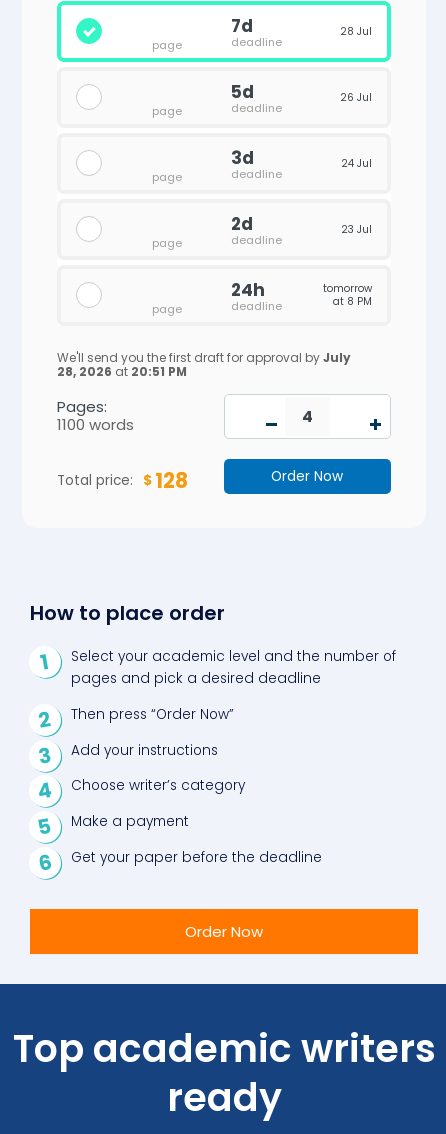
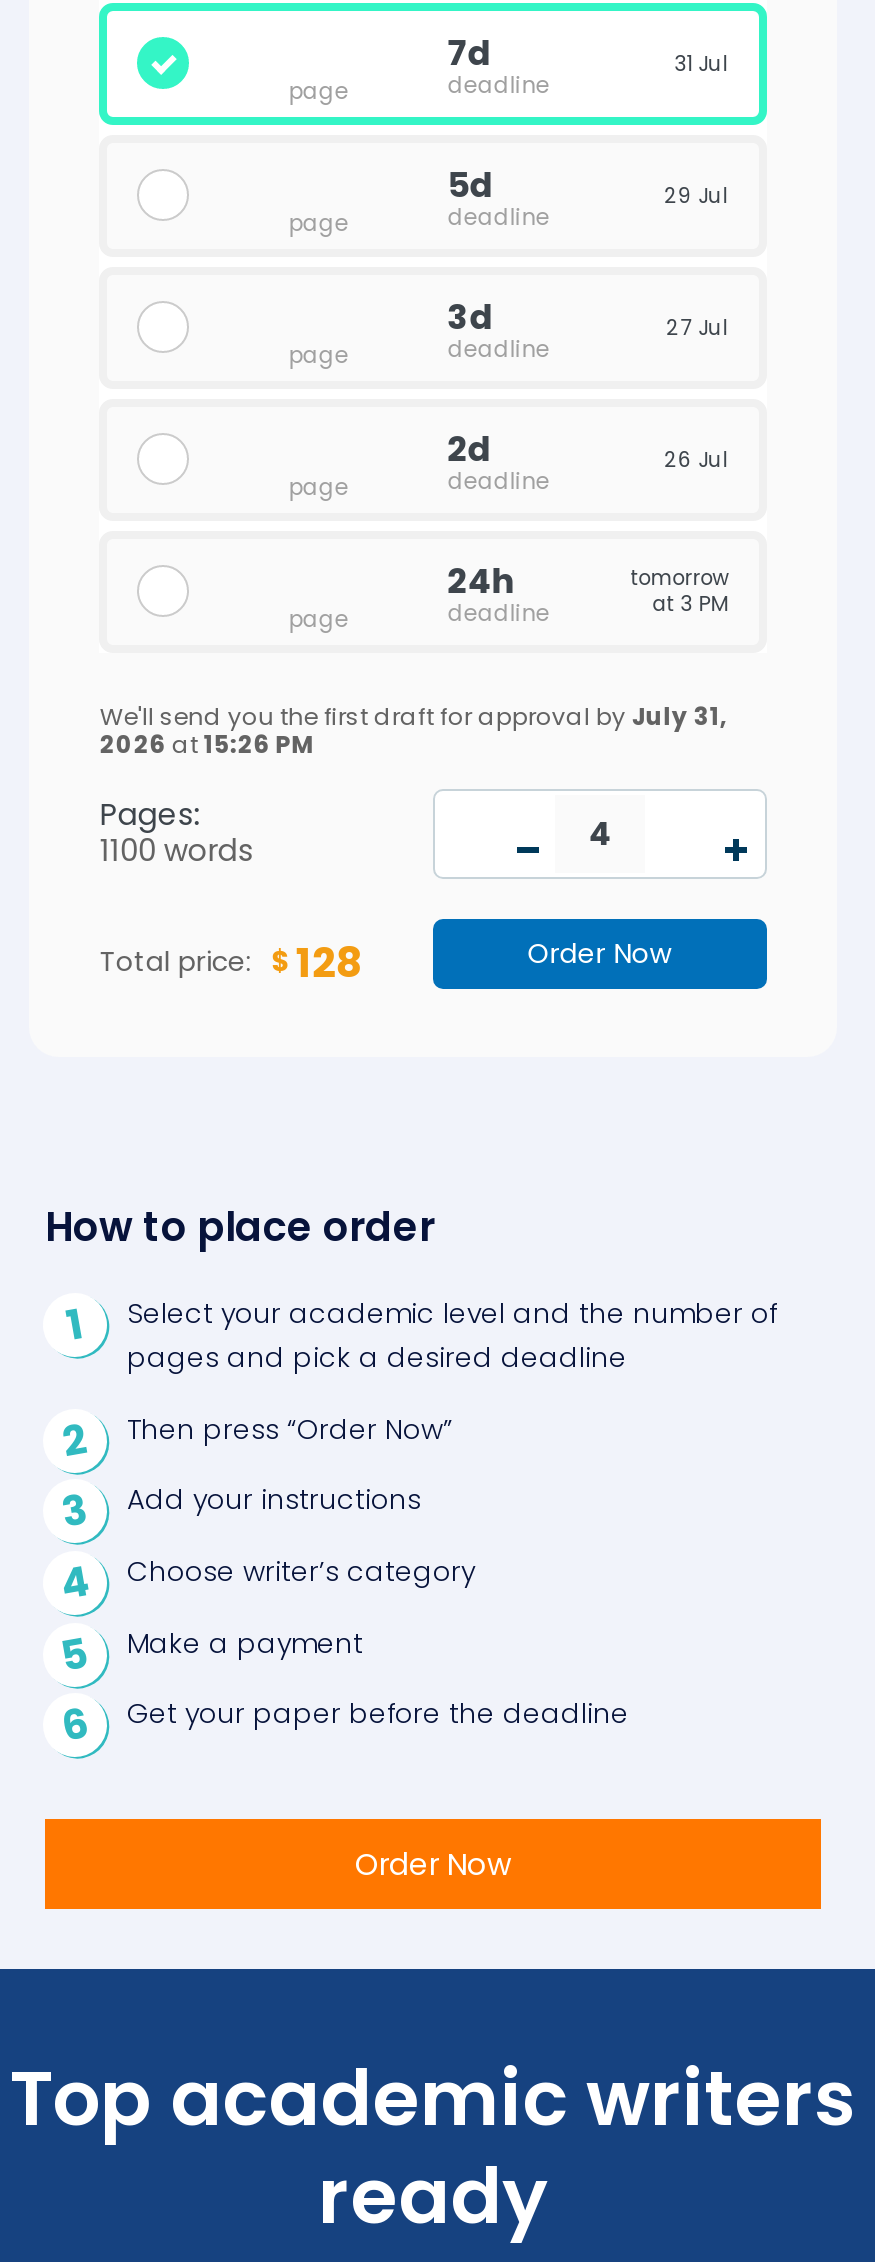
[340,24,372,39] 28 Jul -> [674,48,728,78] 31 Jul
[340,90,372,105] 26 Jul -> [664,180,728,210] 29 Jul
[341,156,372,171] 24 Jul -> [666,312,728,342] 27 Jul
[341,222,372,237] 23 Jul -> [664,444,728,474] 26 Jul
[333,294,372,309] at 8 PM -> [652,589,728,619] at 3 PM
[57,349,351,380] We'll send you the first draft for approval by July | 28, 2026at20:51 PM -> [100,698,726,760] We'll send you the first draft for approval by July 31, | 2026at15:26 PM

